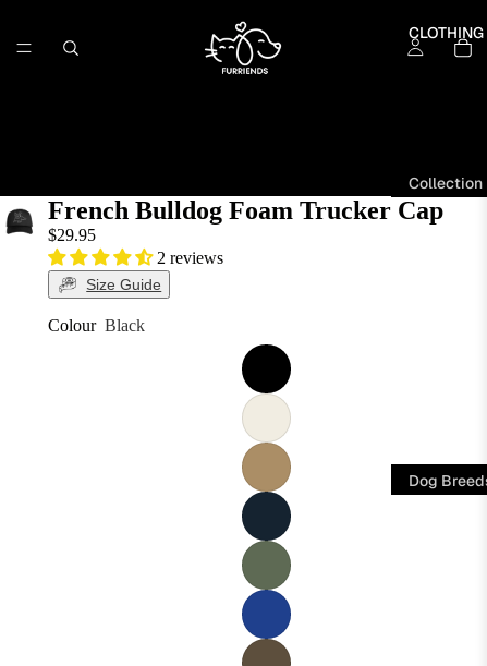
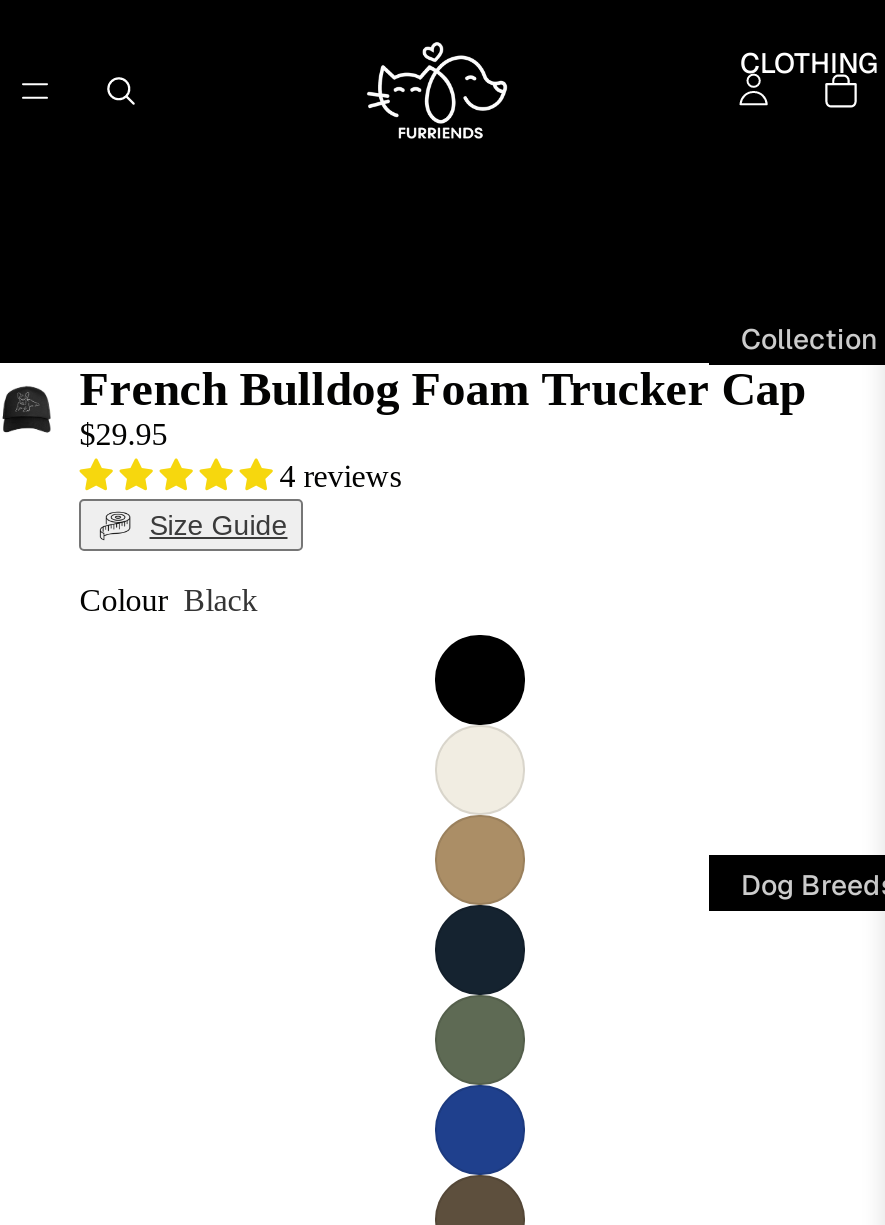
[157,249,224,267] 2 reviews -> [279,459,401,493] 4 reviews

